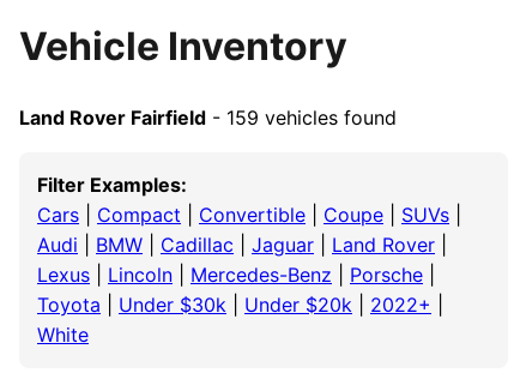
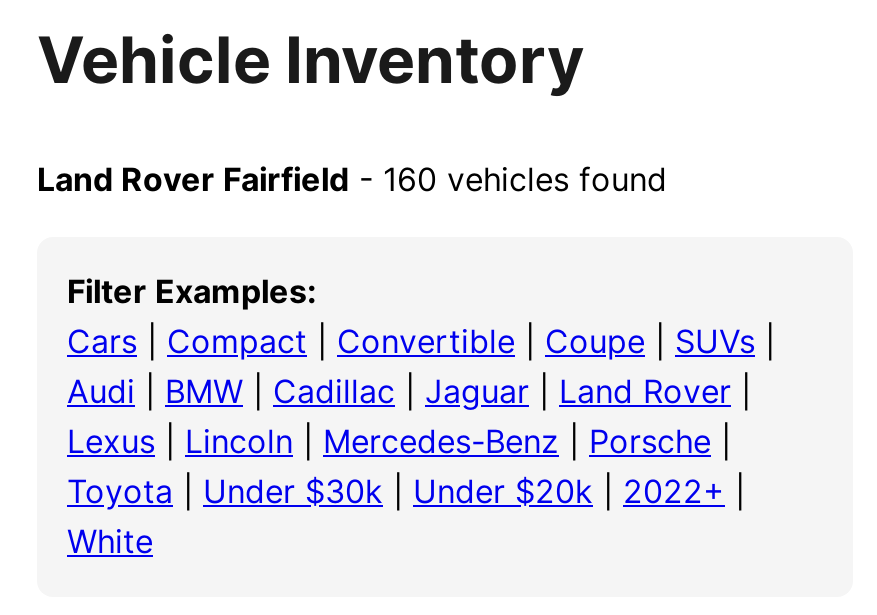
[19,105,397,129] Land Rover Fairfield - 159 vehicles found -> [37,159,667,199] Land Rover Fairfield - 160 vehicles found

